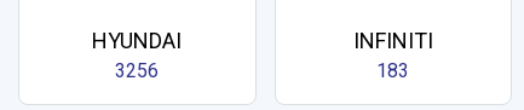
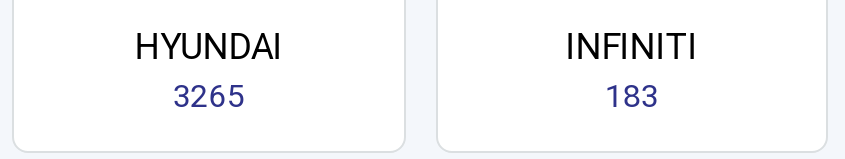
[115,59,159,82] 3256 -> [172,77,244,115] 3265

